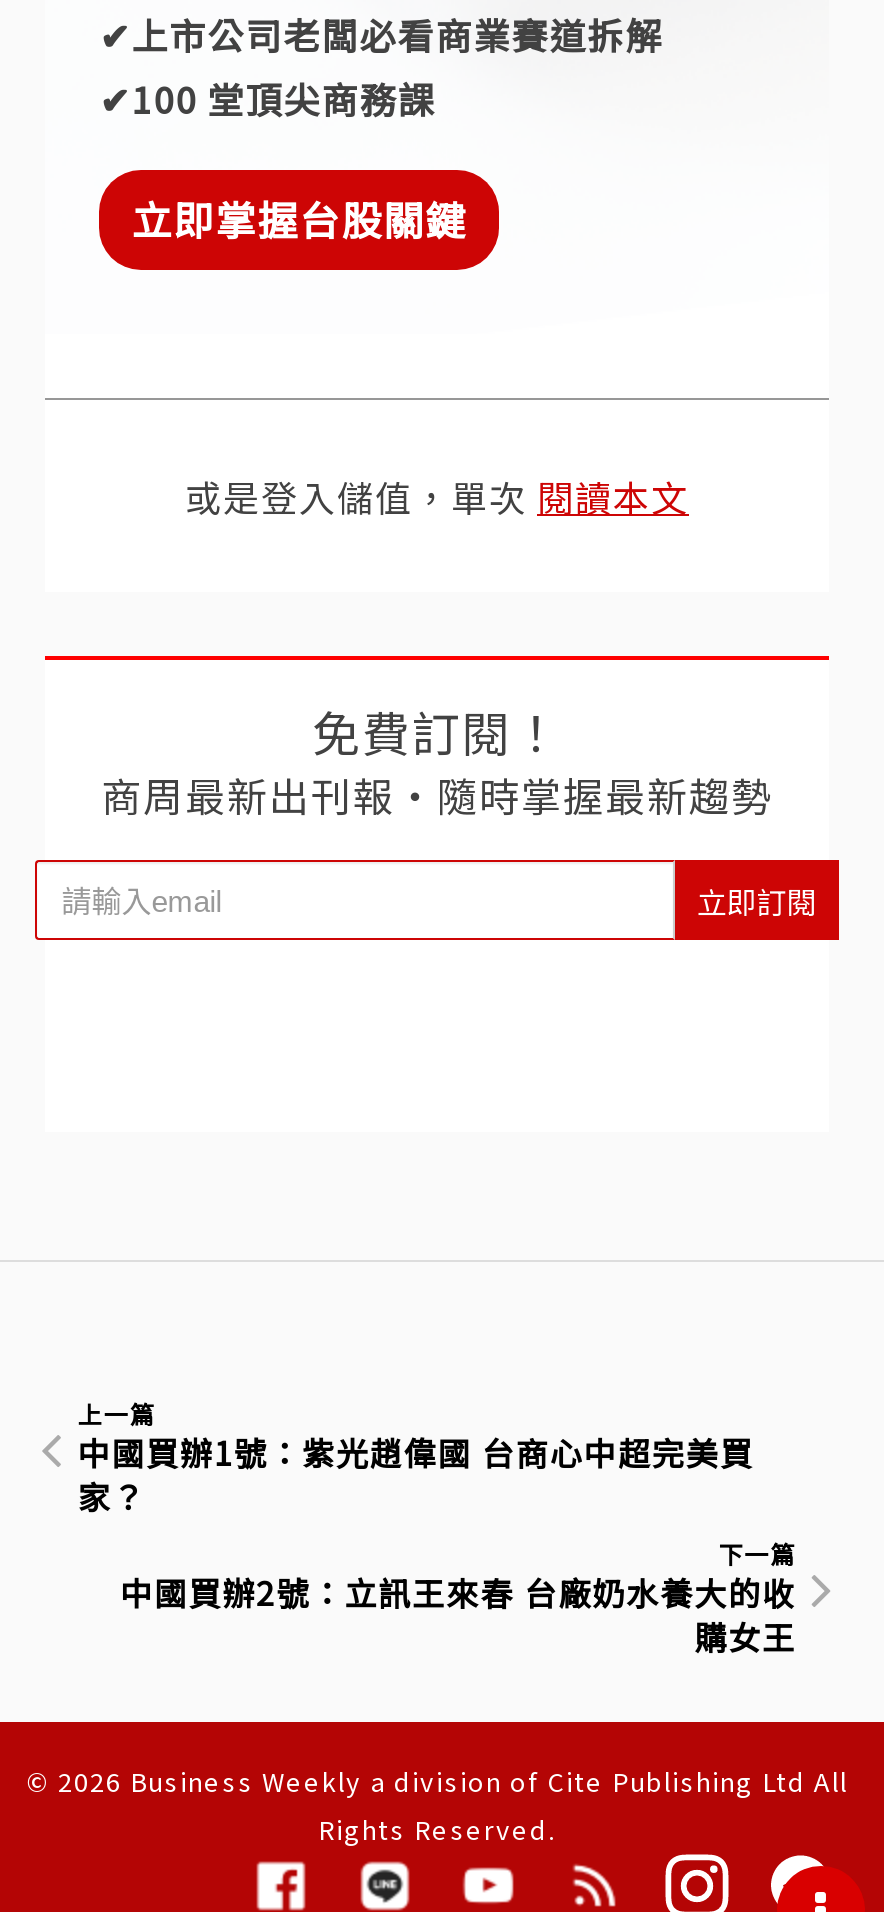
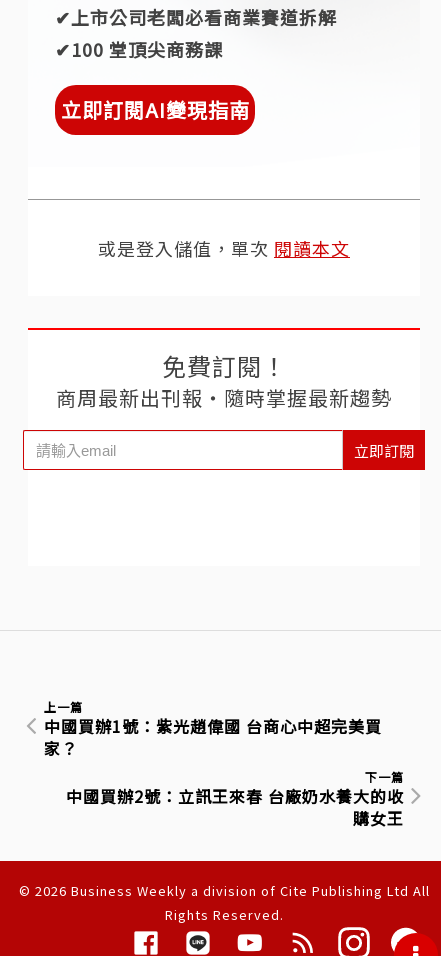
[131,190,467,248] 立即掌握台股關鍵 -> [61,95,250,124] 立即訂閱AI變現指南

